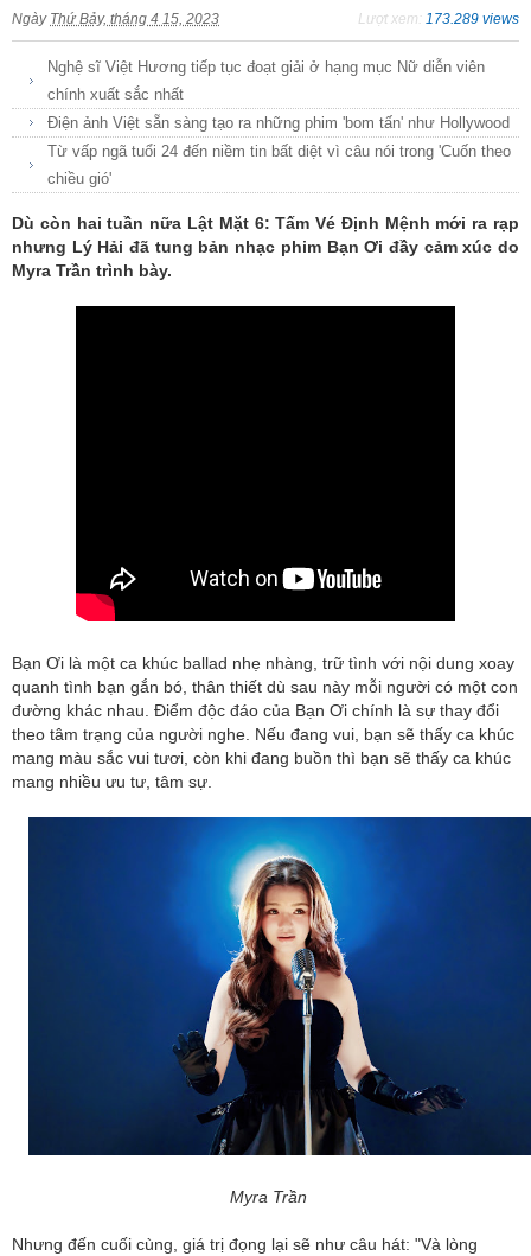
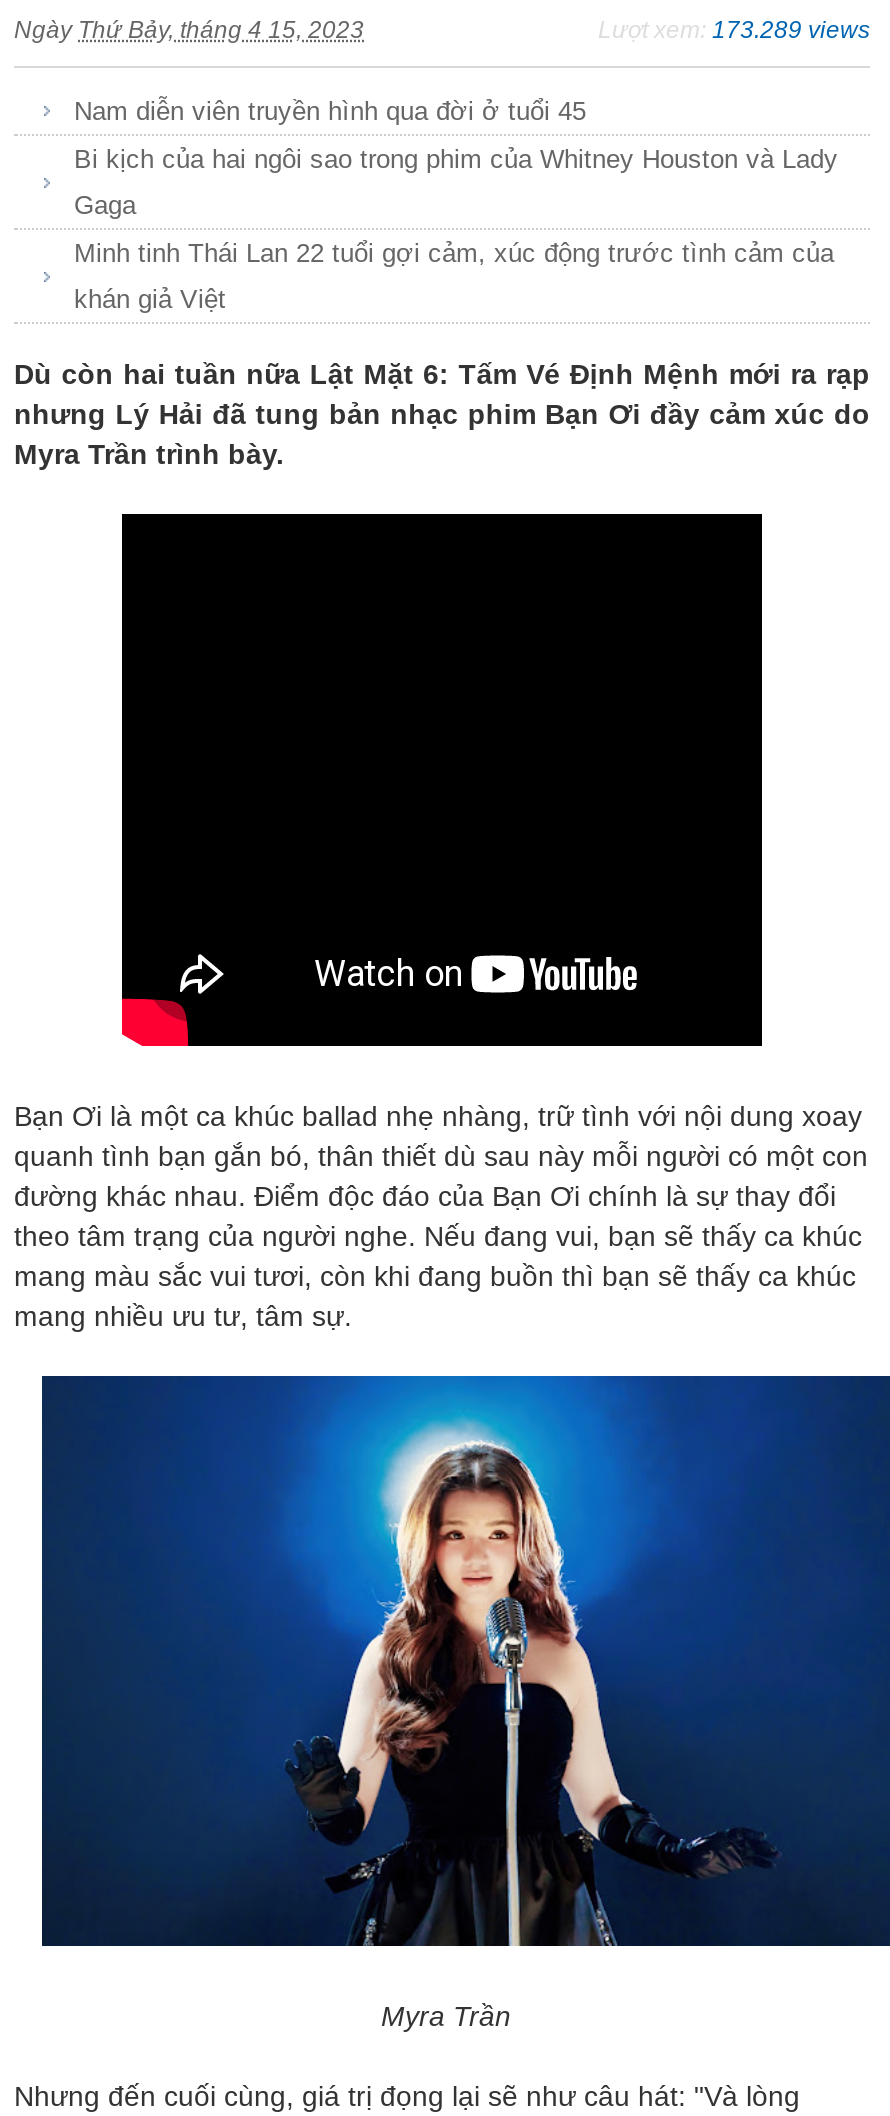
[47,58,485,75] Nghệ sĩ Việt Hương tiếp tục đoạt giải ở hạng mục Nữ diễn viên -> [74,95,586,125] Nam diễn viên truyền hình qua đời ở tuổi 45
[47,85,184,103] chính xuất sắc nhất -> [74,143,838,173] Bi kịch của hai ngôi sao trong phim của Whitney Houston và Lady
[47,113,510,131] Điện ảnh Việt sẵn sàng tạo ra những phim 'bom tấn' như Hollywood -> [74,189,136,219] Gaga
[47,142,511,160] Từ vấp ngã tuổi 24 đến niềm tin bất diệt vì câu nói trong 'Cuốn theo -> [74,237,834,267] Minh tinh Thái Lan 22 tuổi gợi cảm, xúc động trước tình cảm của
[47,169,111,187] chiều gió' -> [74,283,226,313] khán giả Việt

